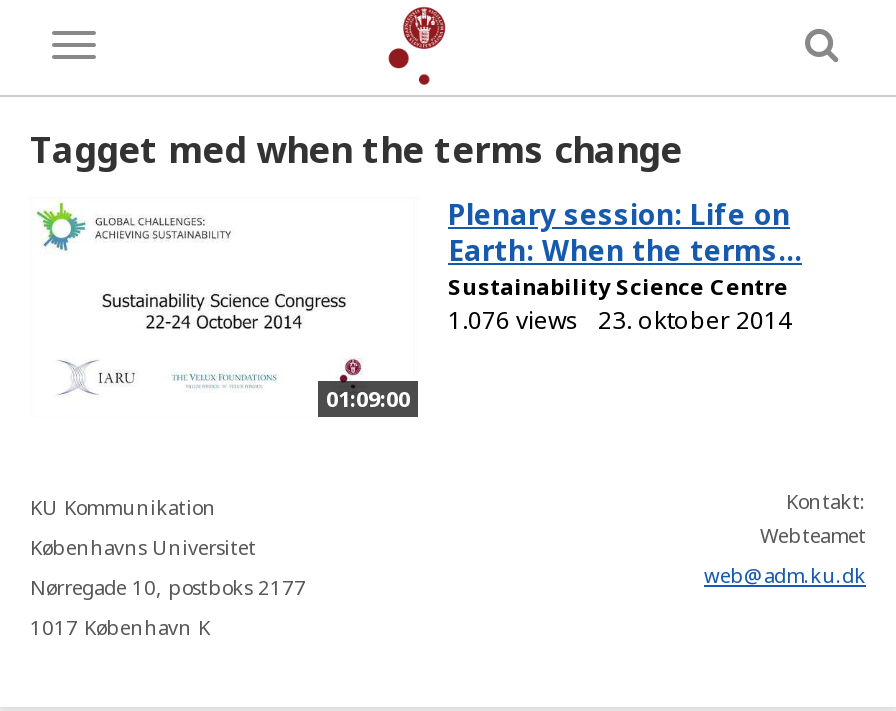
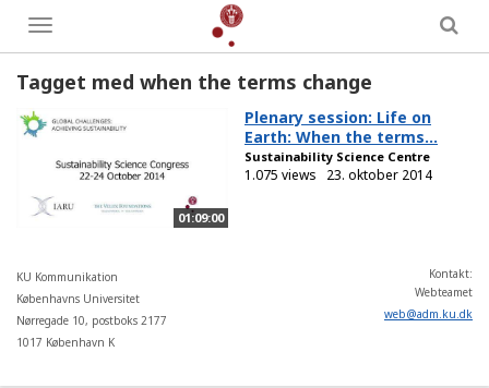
[448,303,792,337] 1.076 views 23. oktober 2014 -> [244,166,432,184] 1.075 views 23. oktober 2014

